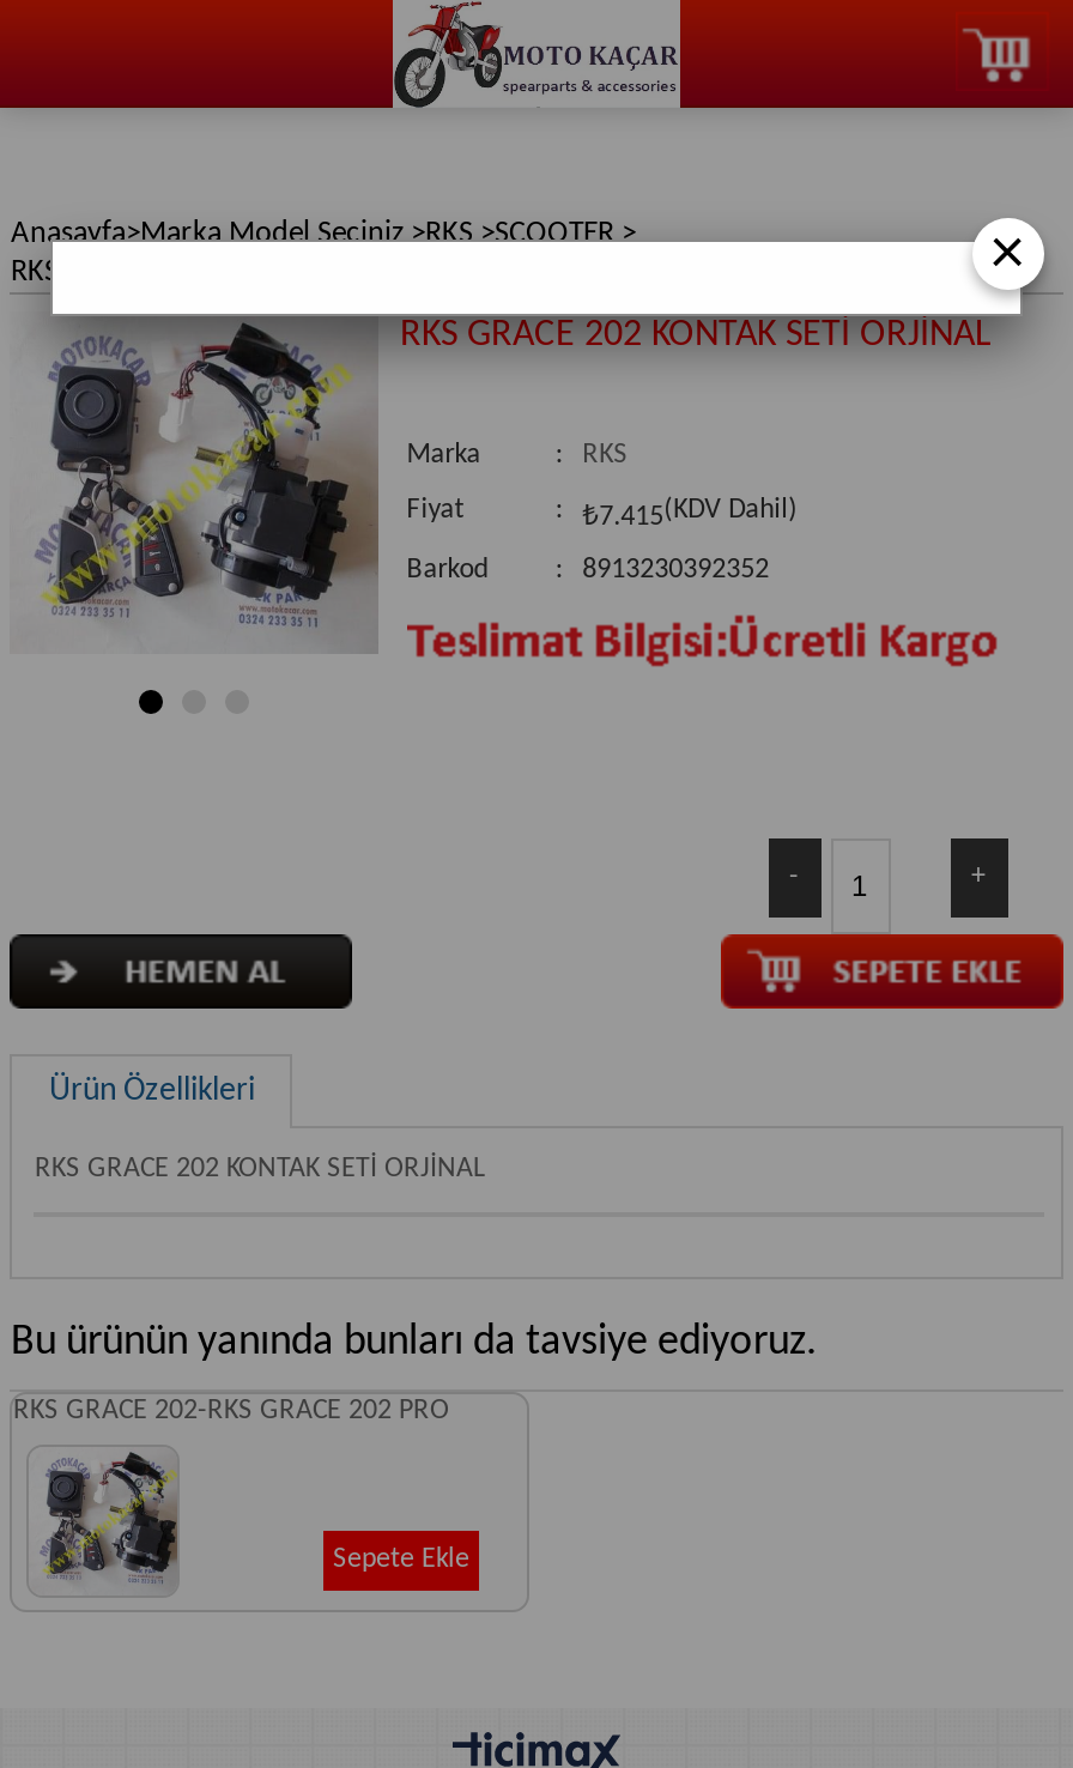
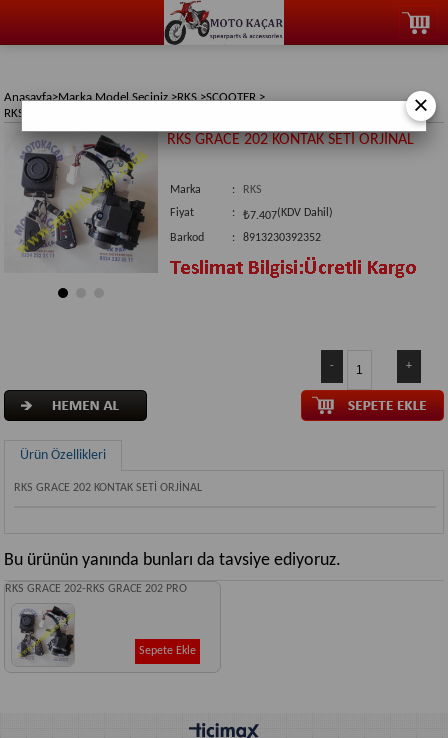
[582,495,798,531] ₺7.415(KDV Dahil) -> [243,207,333,222] ₺7.407(KDV Dahil)

